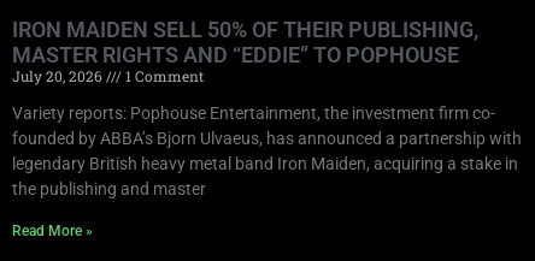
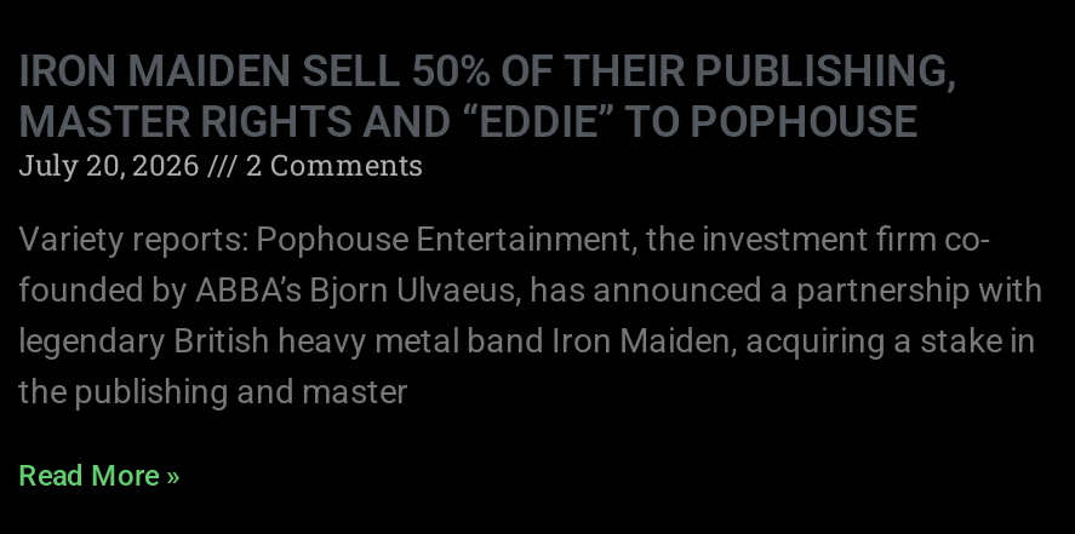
[12,66,204,85] July 20, 2026 1 Comment -> [18,143,423,182] July 20, 2026 2 Comments

